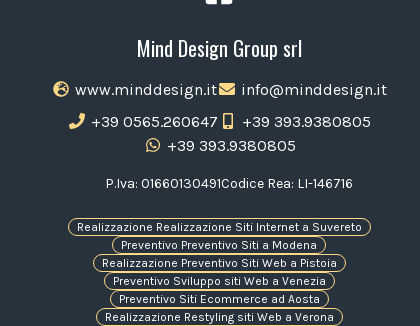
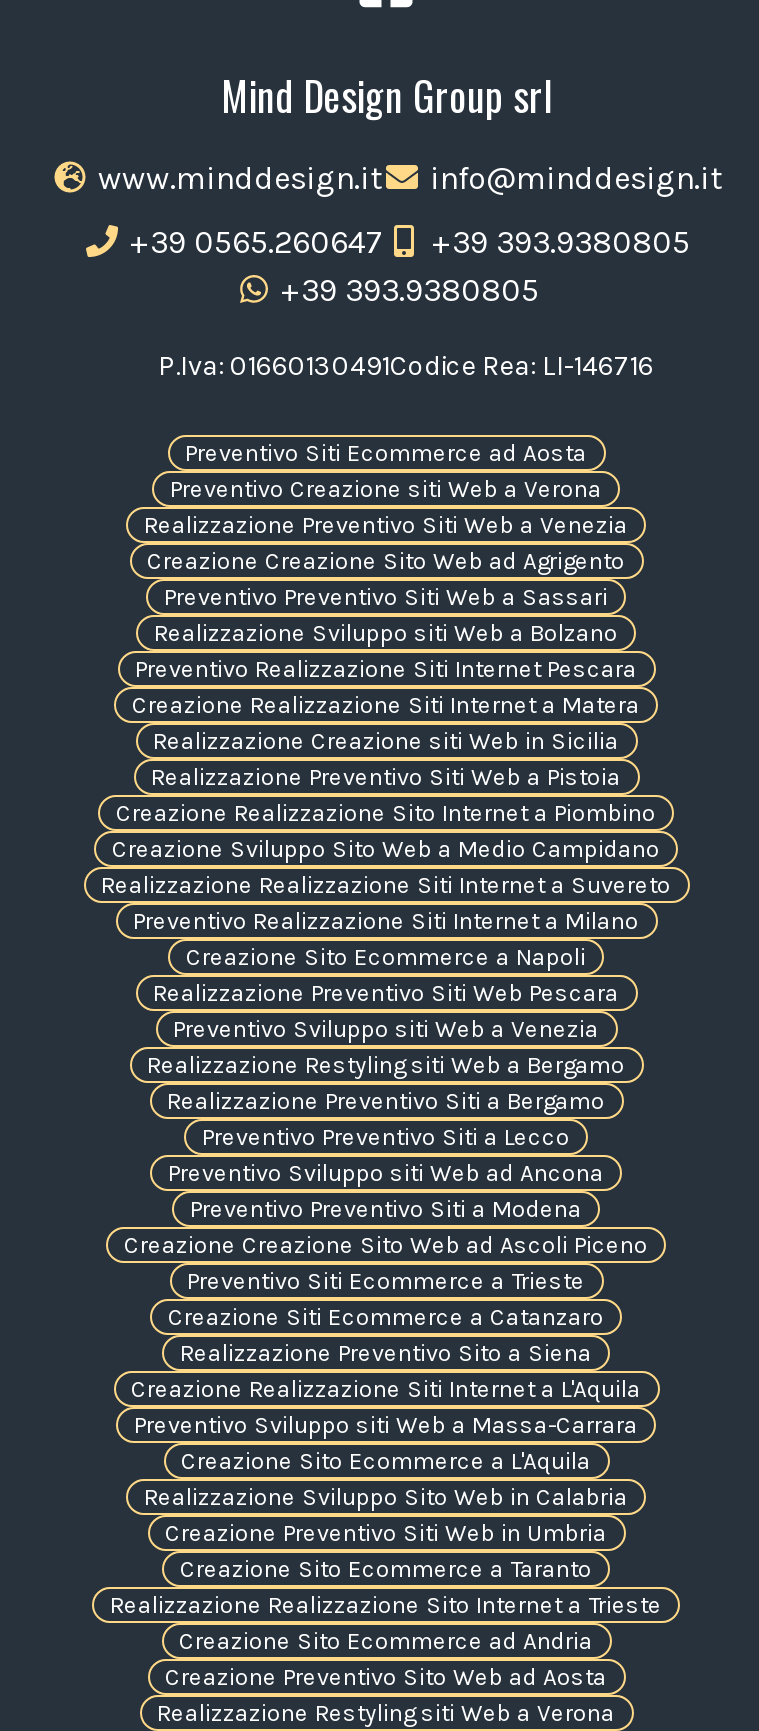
none -> [112,474,660,862] Preventivo Creazione siti Web a Verona | Realizzazione Preventivo Siti Web a Venezia | Creazione Creazione Sito Web ad Agrigento | Preventivo Preventivo Siti Web a Sassari | Realizzazione Sviluppo siti Web a Bolzano | Preventivo Realizzazione Siti Internet Pescara | Creazione Realizzazione Siti Internet a Matera | Realizzazione Creazione siti Web in Sicilia | Creazione Realizzazione Sito Internet a Piombino | Creazione Sviluppo Sito Web a Medio Campidano
none -> [133,906,639,1186] Preventivo Realizzazione Siti Internet a Milano | Creazione Sito Ecommerce a Napoli | Realizzazione Preventivo Siti Web Pescara | Realizzazione Restyling siti Web a Bergamo | Realizzazione Preventivo Siti a Bergamo | Preventivo Preventivo Siti a Lecco | Preventivo Sviluppo siti Web ad Ancona
none -> [110,1230,662,1690] Creazione Creazione Sito Web ad Ascoli Piceno | Preventivo Siti Ecommerce a Trieste | Creazione Siti Ecommerce a Catanzaro | Realizzazione Preventivo Sito a Siena | Creazione Realizzazione Siti Internet a L'Aquila | Preventivo Sviluppo siti Web a Massa-Carrara | Creazione Sito Ecommerce a L'Aquila | Realizzazione Sviluppo Sito Web in Calabria | Creazione Preventivo Siti Web in Umbria | Creazione Sito Ecommerce a Taranto | Realizzazione Realizzazione Sito Internet a Trieste | Creazione Sito Ecommerce ad Andria | Creazione Preventivo Sito Web ad Aosta
moved [101,255,336,269] -> [151,762,621,790]: Realizzazione Preventivo Siti Web a Pistoia
moved [112,273,325,287] -> [173,1014,599,1042]: Preventivo Sviluppo siti Web a Venezia
moved [118,291,319,305] -> [185,438,587,466]: Preventivo Siti Ecommerce ad Aosta

